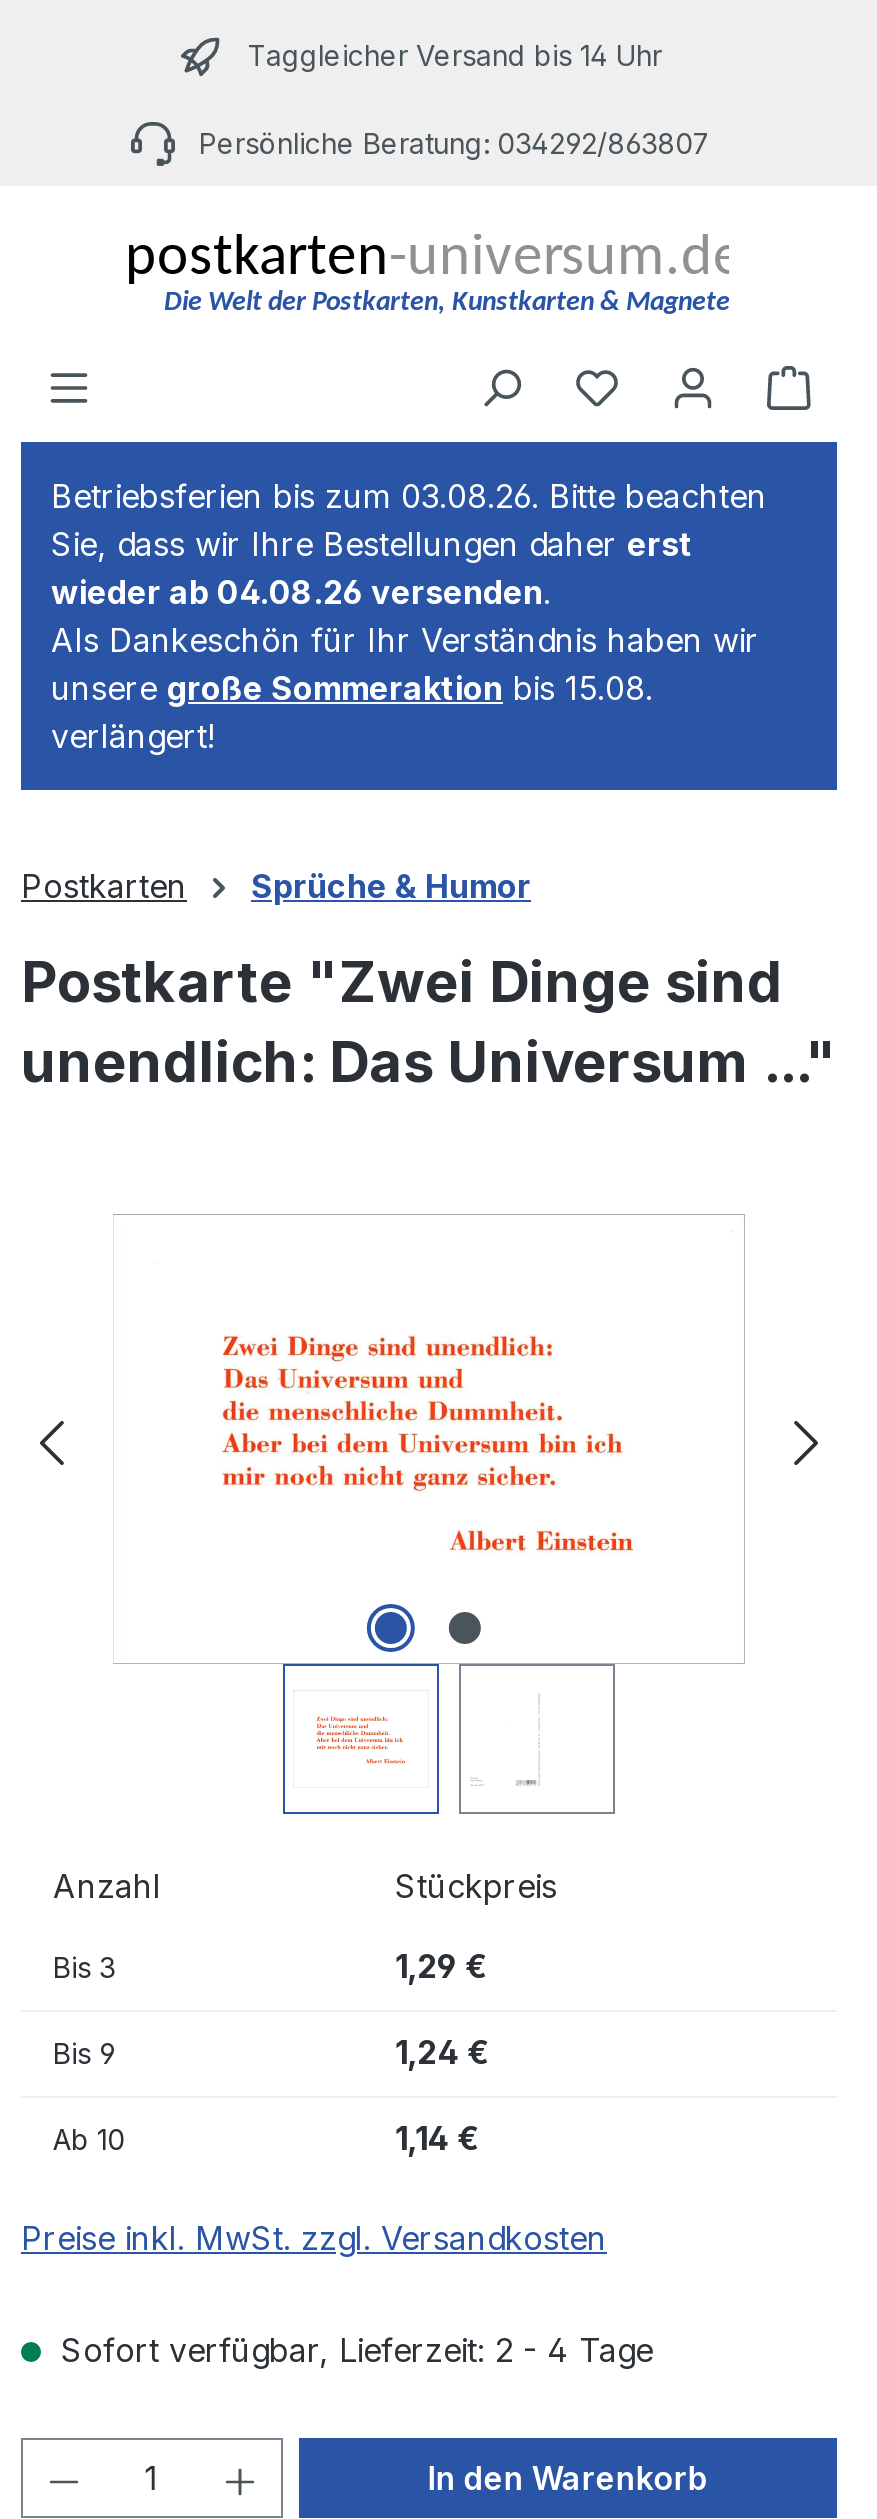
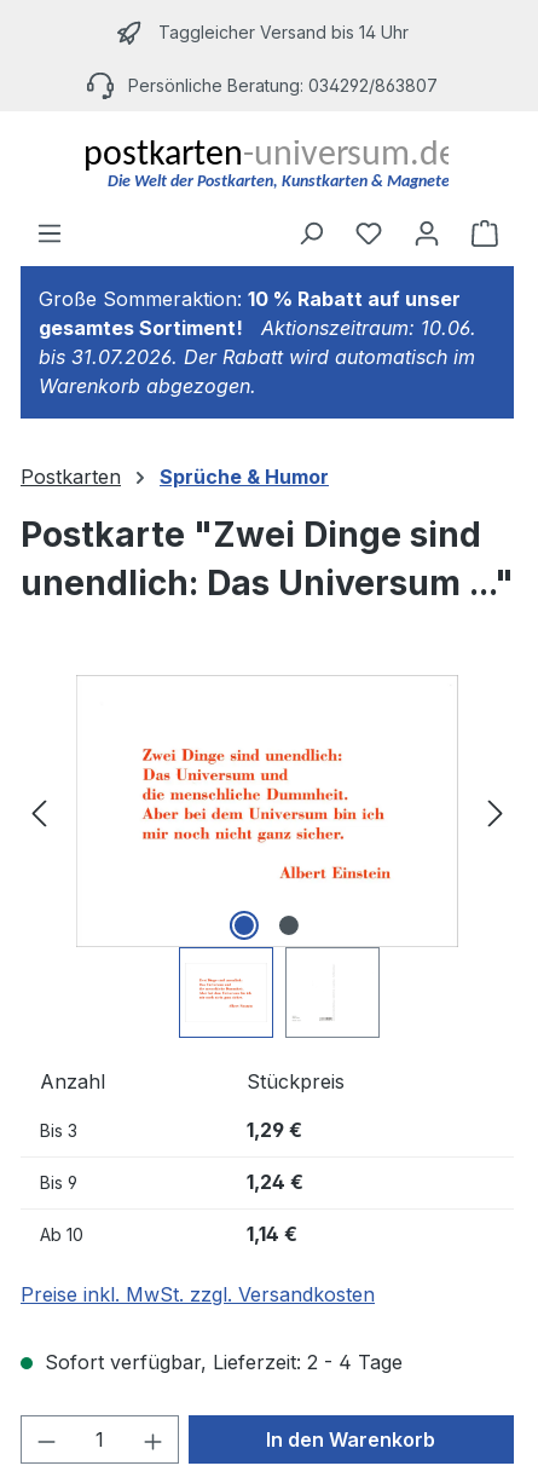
[51,476,767,756] Betriebsferien bis zum 03.08.26. Bitte beachten | Sie, dass wir Ihre Bestellungen daher erst | wieder ab 04.08.26 versenden. | Als Dankeschön für Ihr Verständnis haben wir | unsere große Sommeraktion bis 15.08. | verlängert! -> [39,287,476,398] Große Sommeraktion: 10 % Rabatt auf unser | gesamtes Sortiment! | Aktionszeitraum: 10.06. | bis 31.07.2026. Der Rabatt wird automatisch im | Warenkorb abgezogen.

